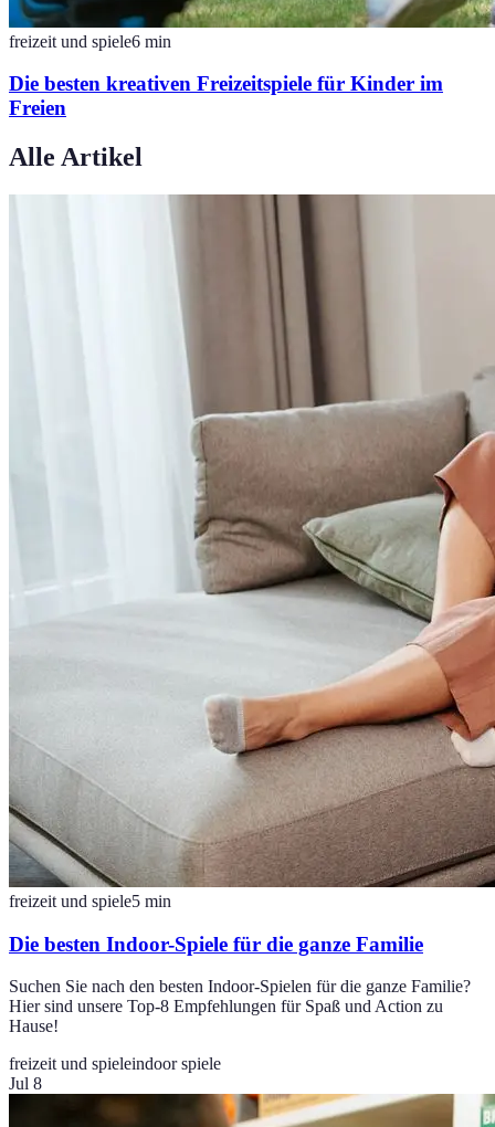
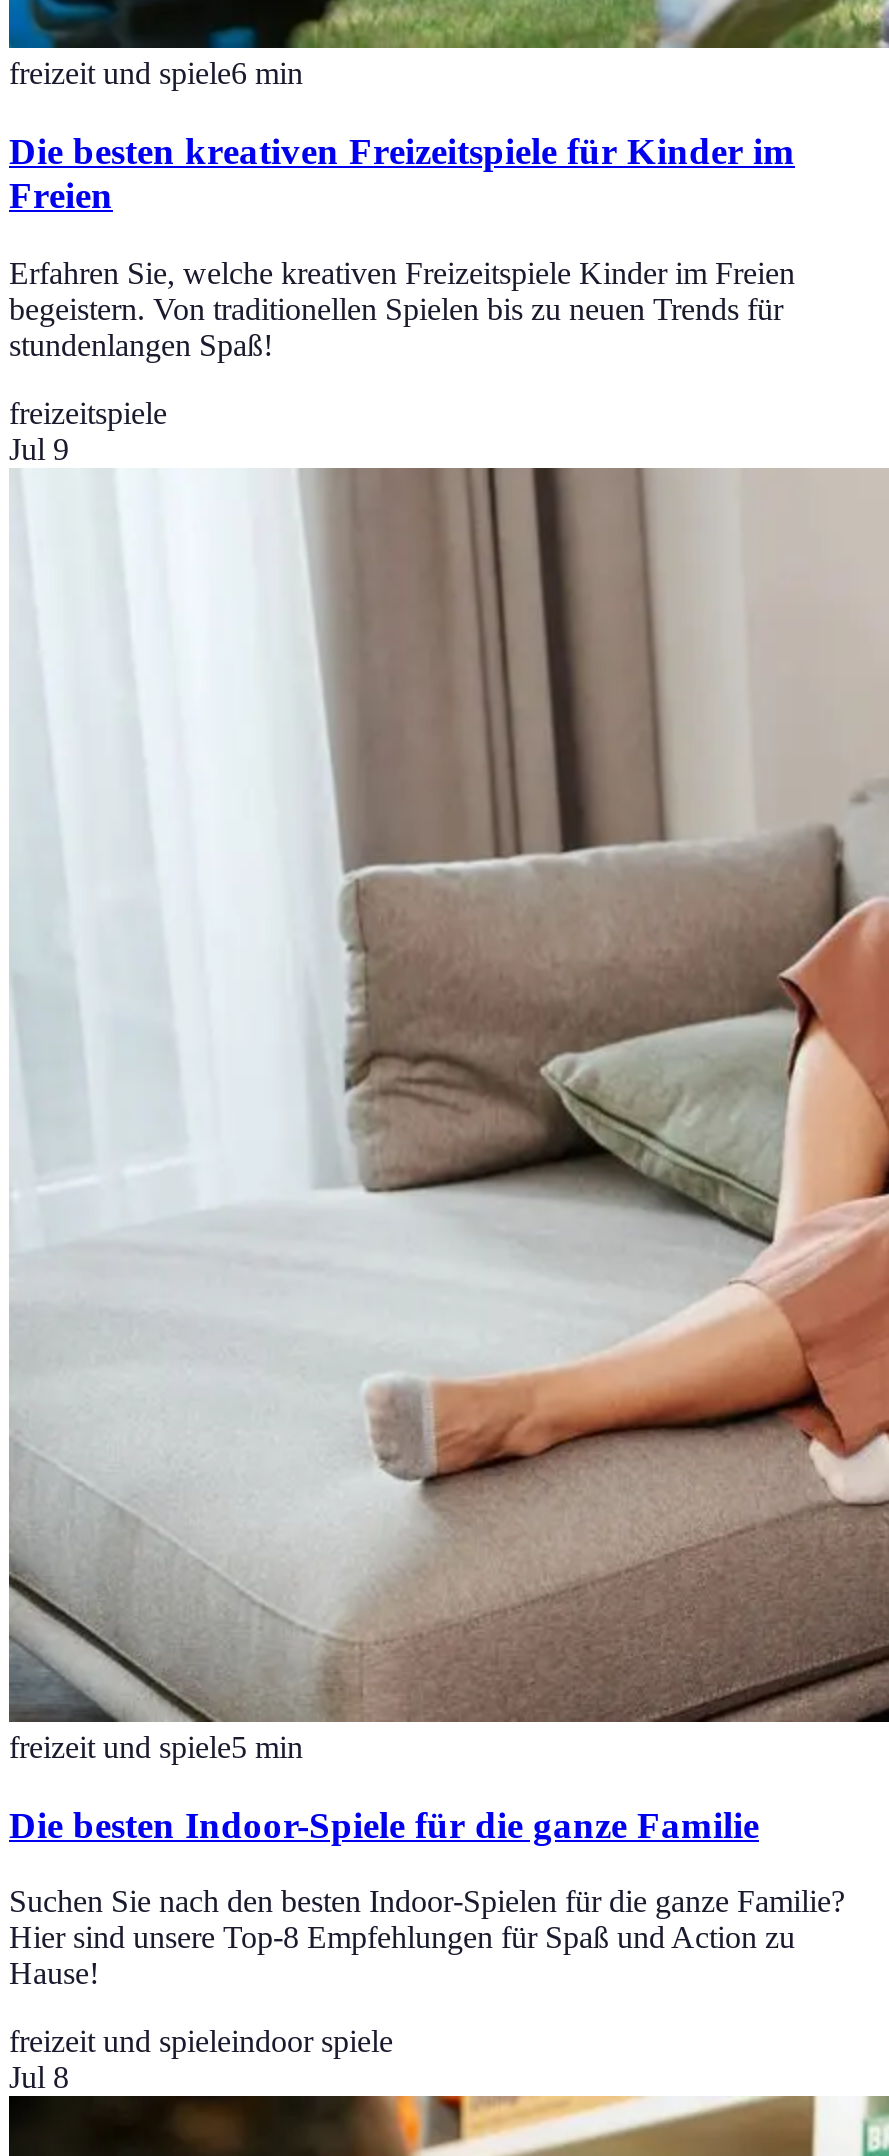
[9,143,143,171] Alle Artikel -> [9,256,795,466] Erfahren Sie, welche kreativen Freizeitspiele Kinder im Freien | begeistern. Von traditionellen Spielen bis zu neuen Trends für | stundenlangen Spaß! | freizeitspiele | Jul 9

